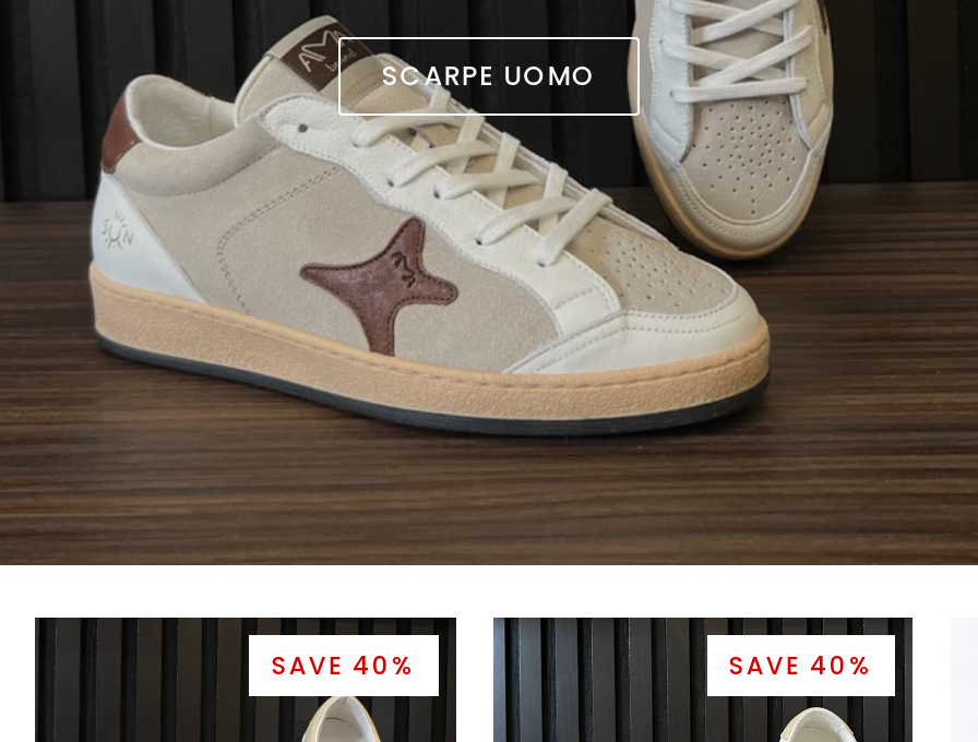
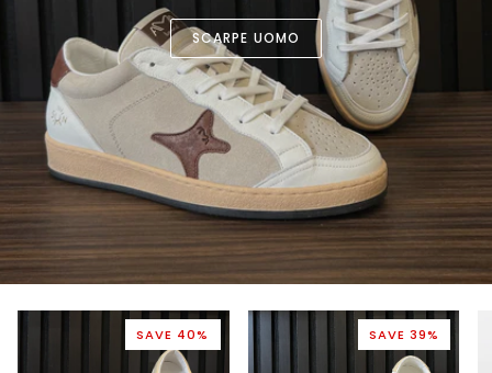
[729,649,873,684] SAVE 40% -> [369,326,439,344] SAVE 39%

